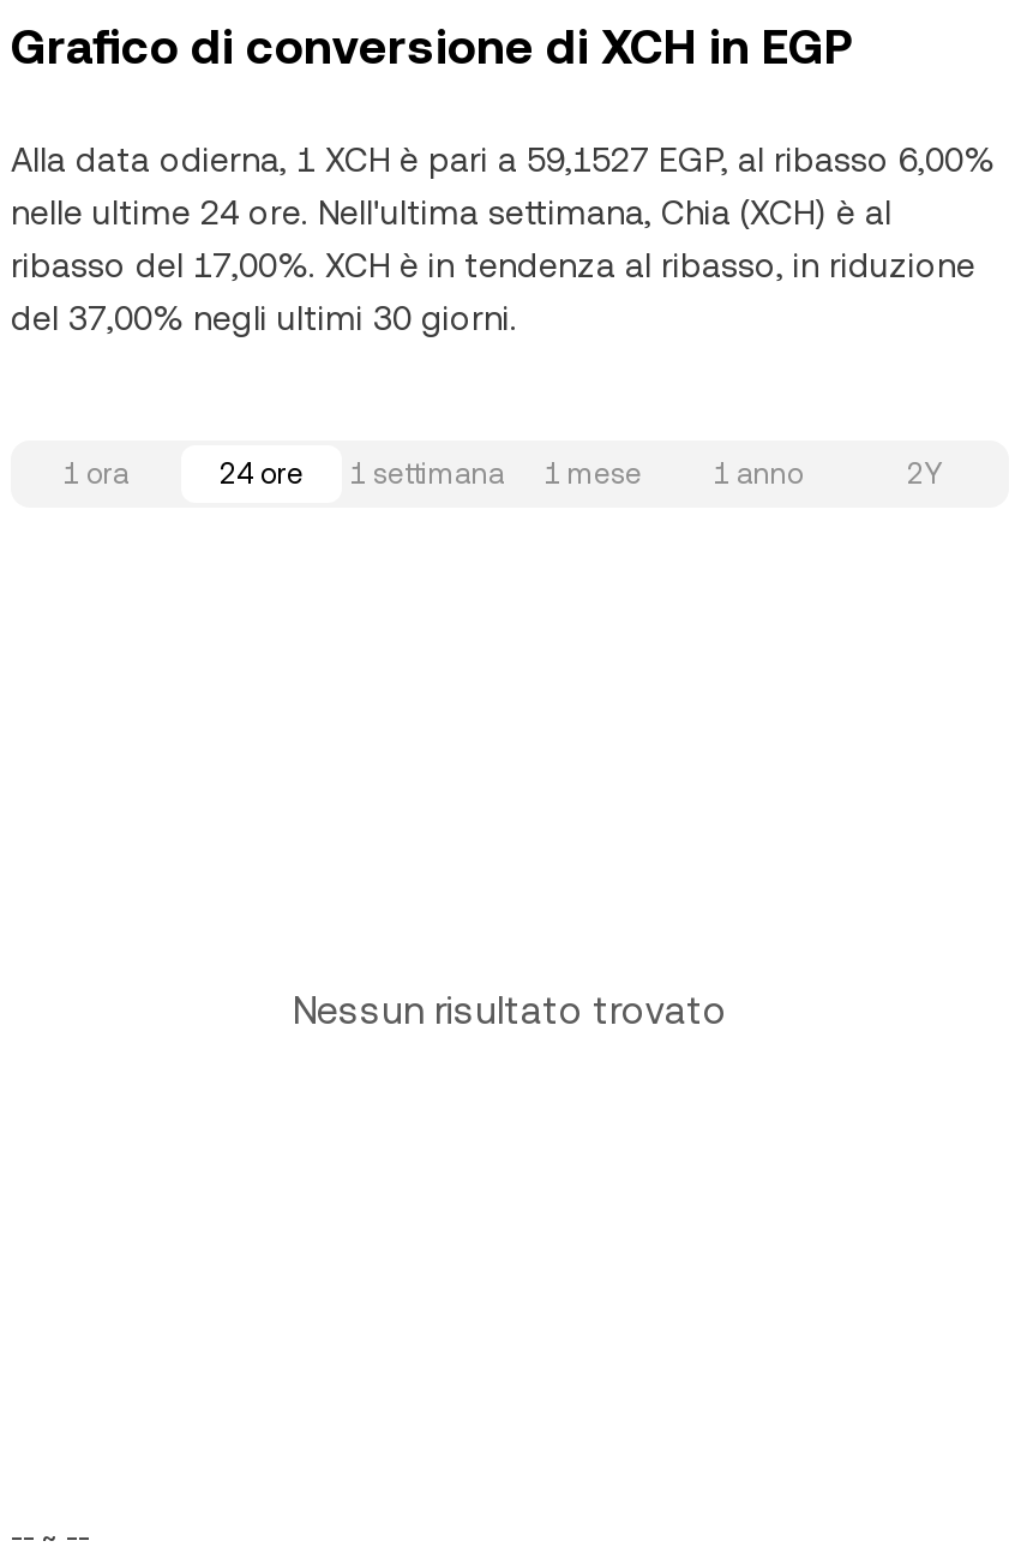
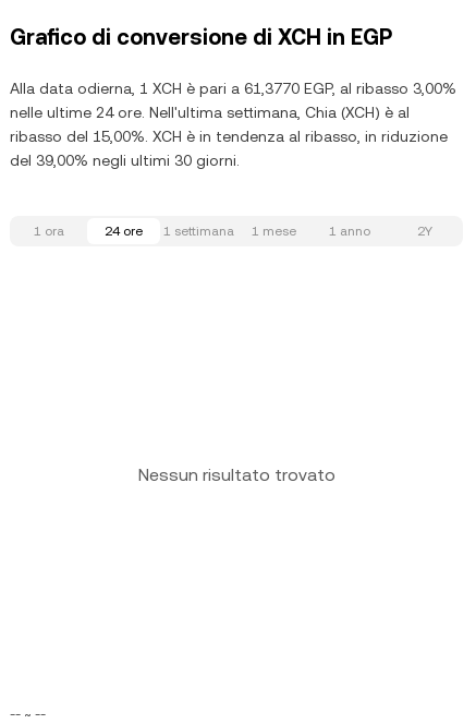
[11,140,995,179] Alla data odierna, 1 XCH è pari a 59,1527 EGP, al ribasso 6,00% -> [10,80,456,97] Alla data odierna, 1 XCH è pari a 61,3770 EGP, al ribasso 3,00%
[11,246,975,284] ribasso del 17,00%. XCH è in tendenza al ribasso, in riduzione -> [10,128,448,145] ribasso del 15,00%. XCH è in tendenza al ribasso, in riduzione
[11,299,517,337] del 37,00% negli ultimi 30 giorni. -> [10,152,240,169] del 39,00% negli ultimi 30 giorni.

